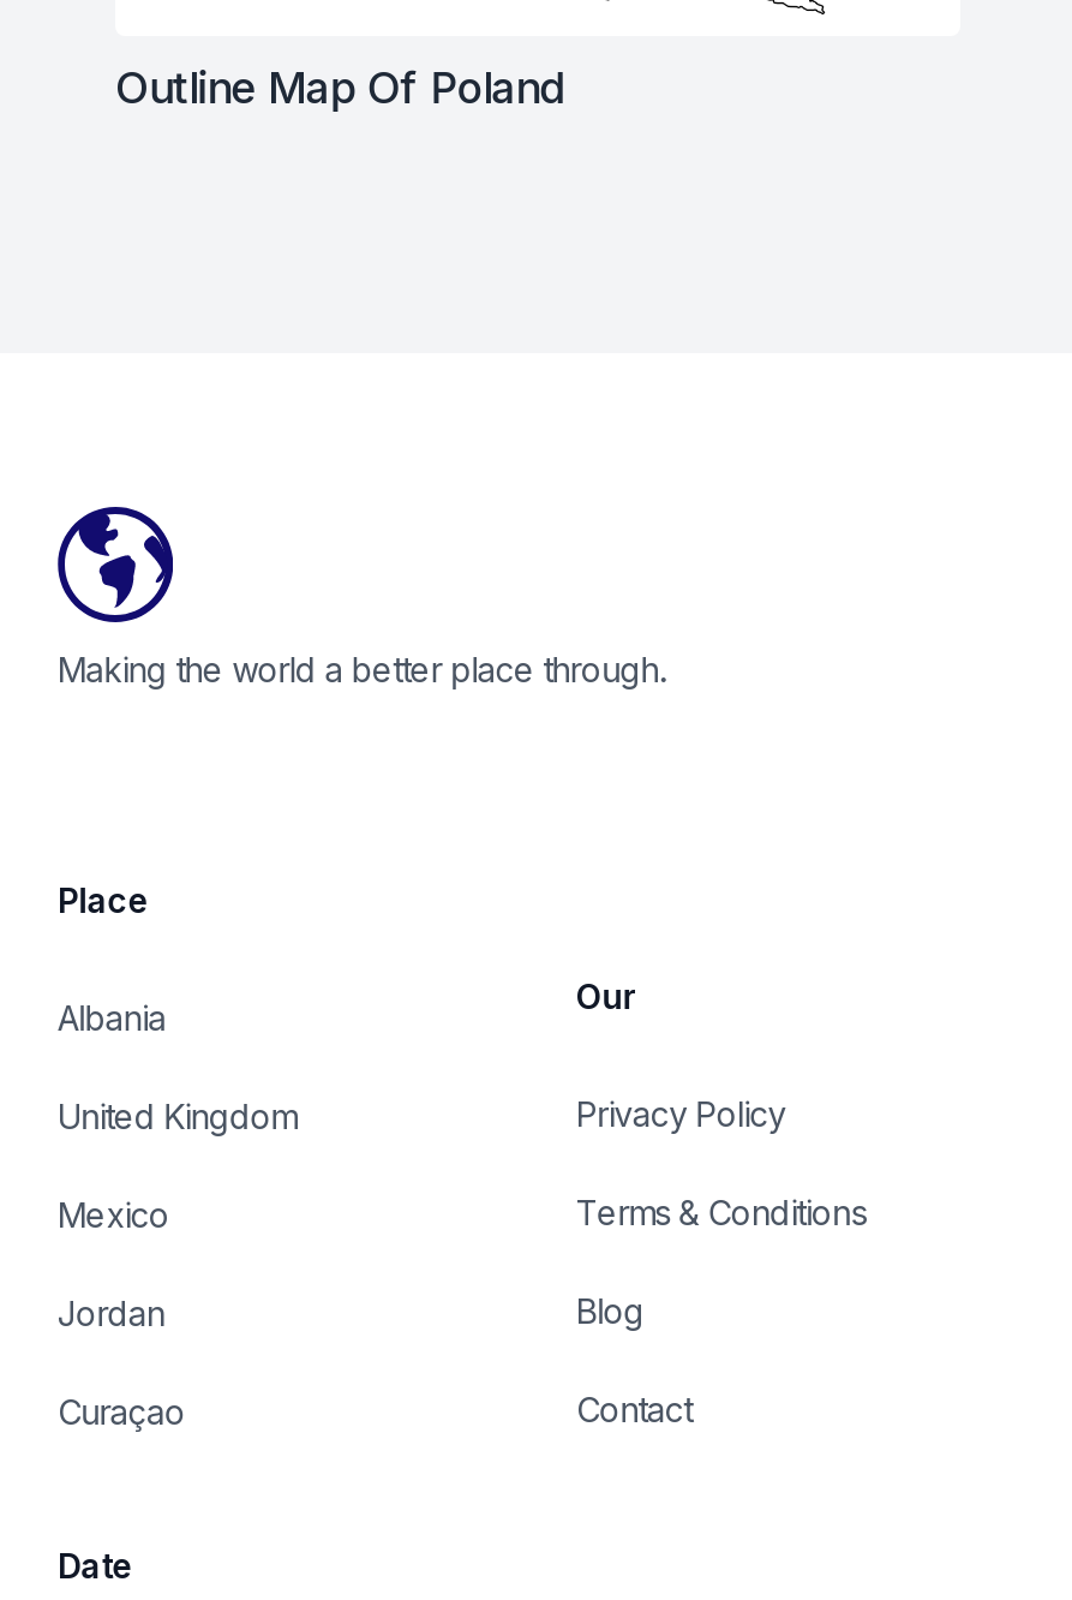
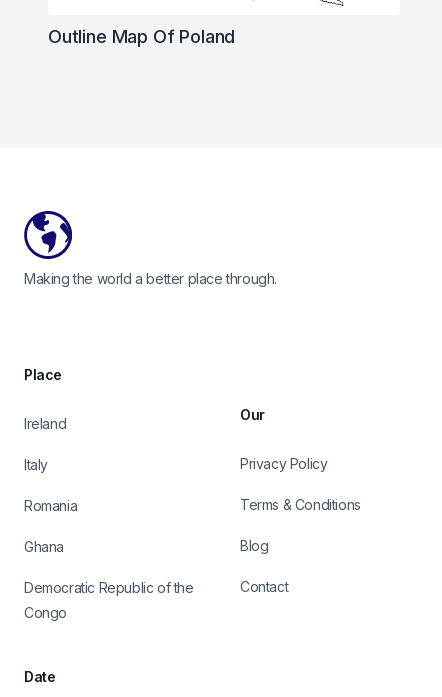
[58,997,296,1432] Albania | United Kingdom | Mexico | Jordan | Curaçao -> [24,415,194,621] Ireland | Italy | Romania | Ghana | Democratic Republic of the | Congo

